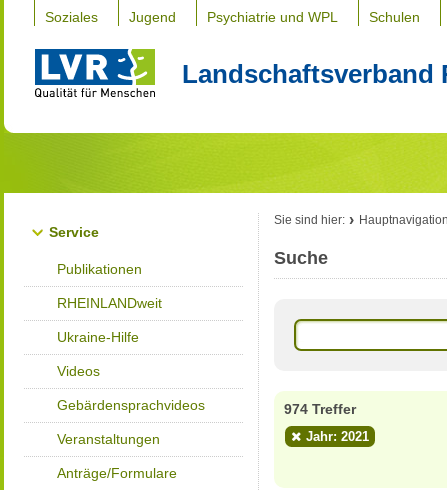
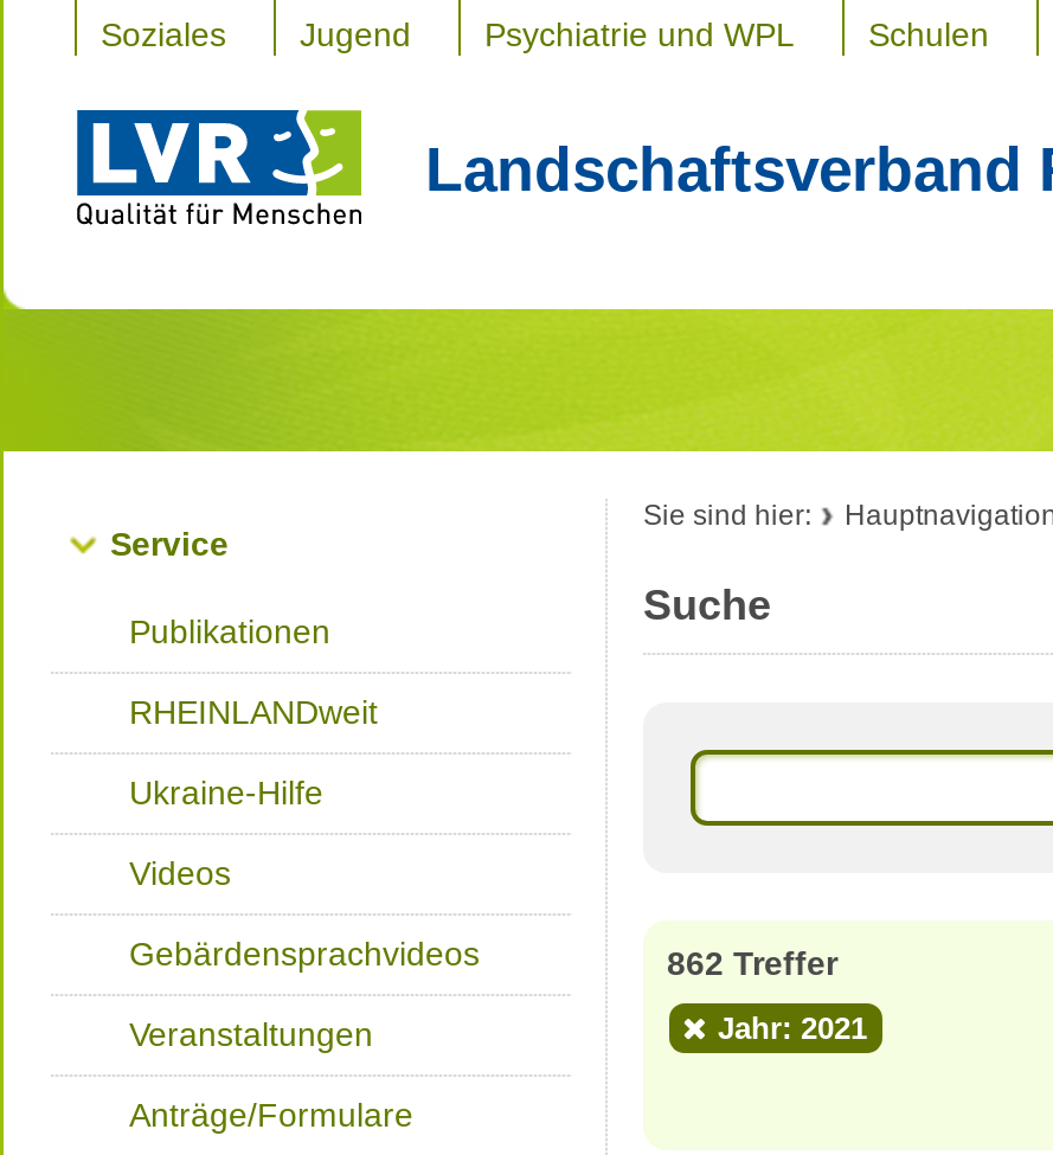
[284,401,356,417] 974 Treffer -> [667,944,837,982] 862 Treffer

